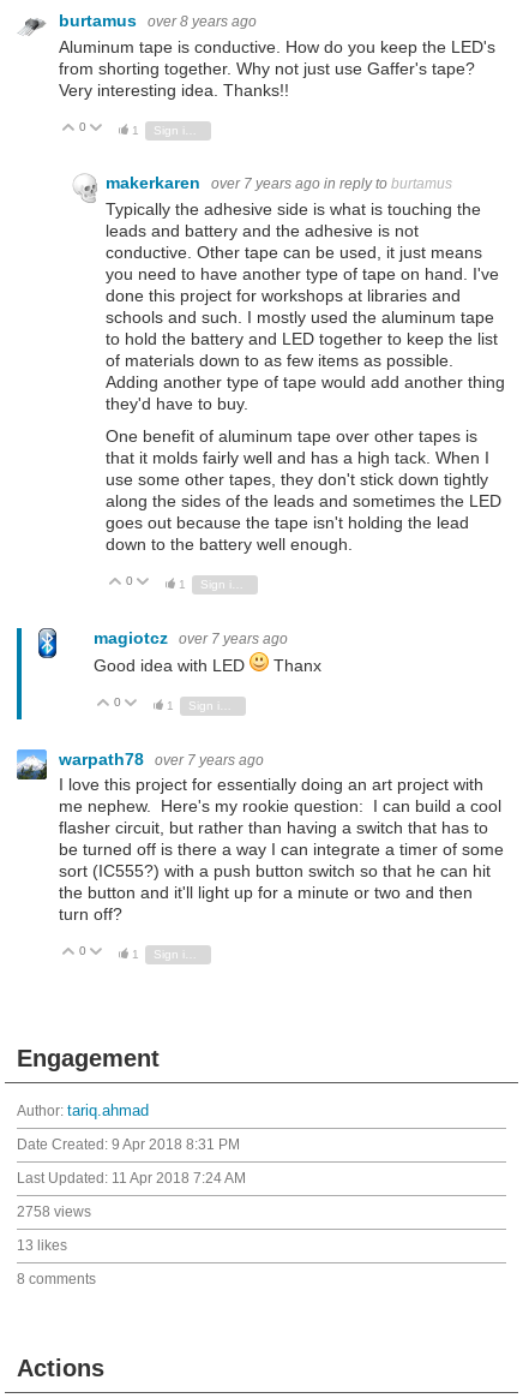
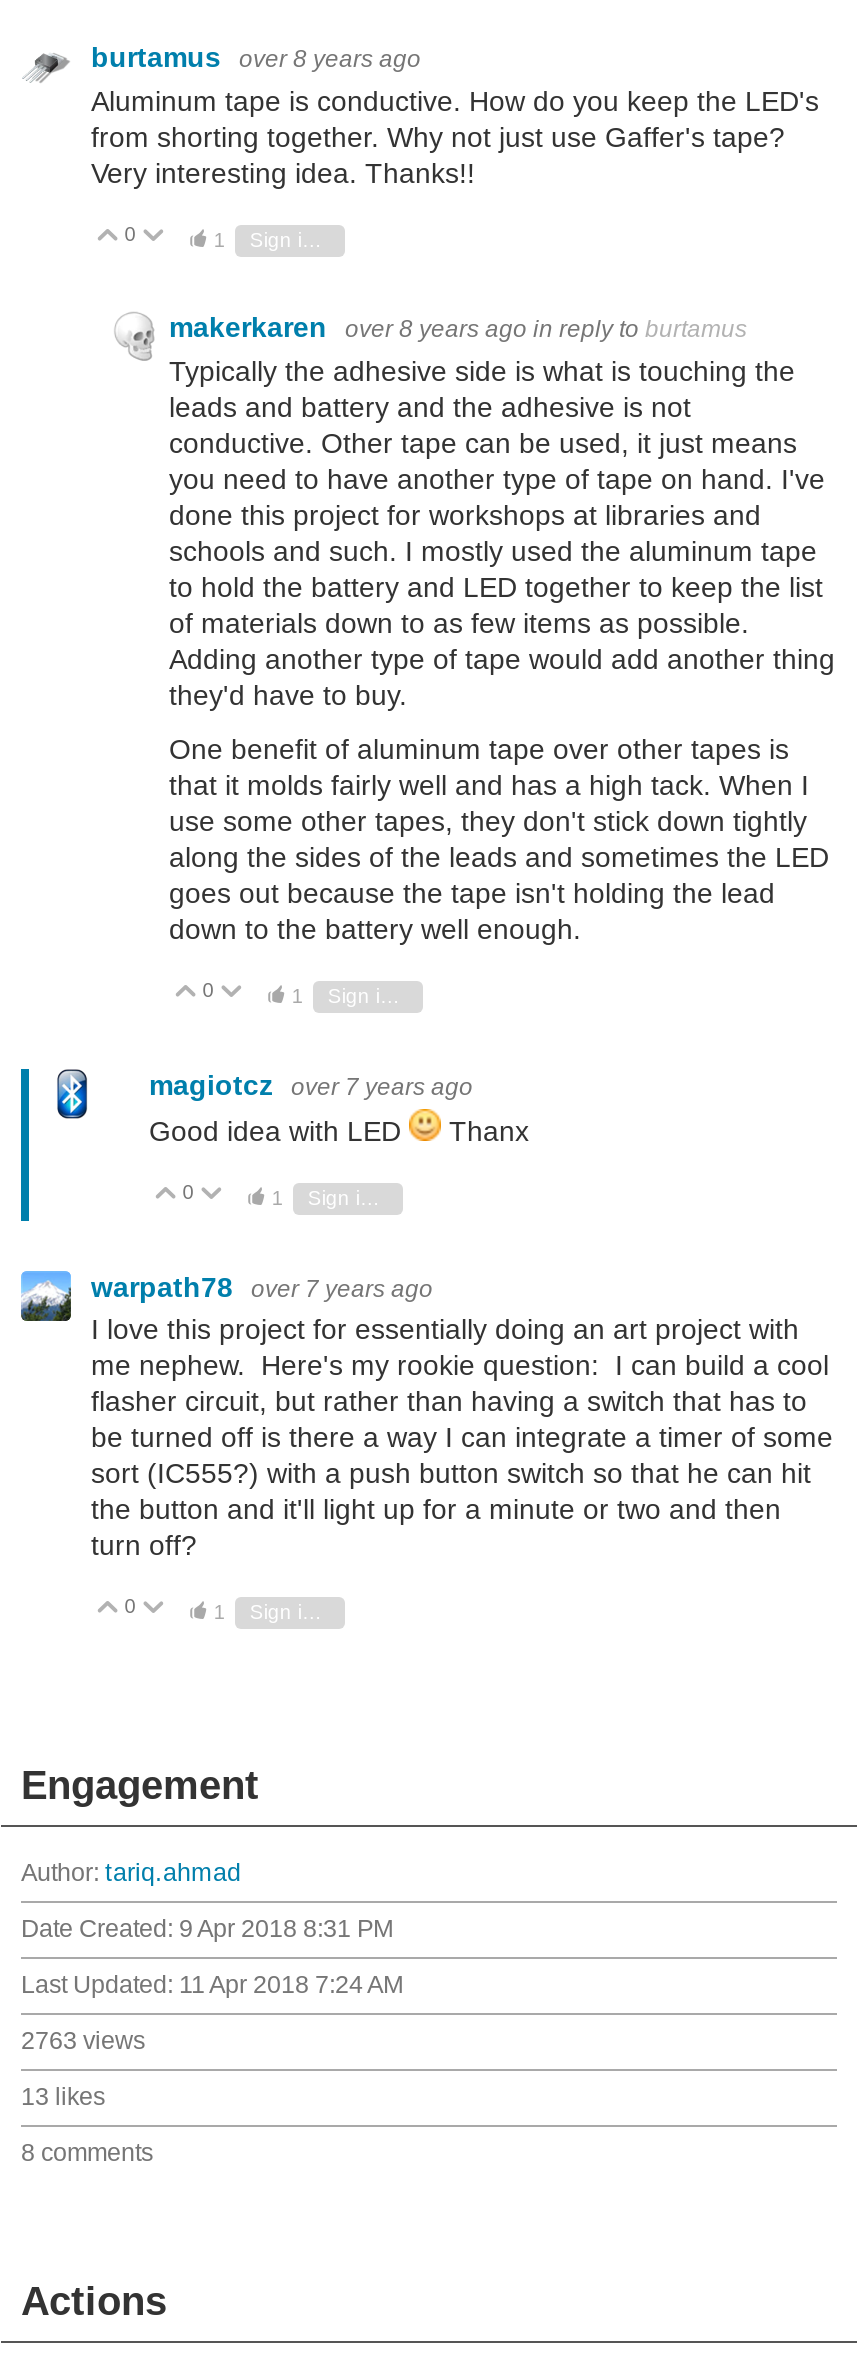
[106,173,452,193] makerkaren over 7 years ago in reply to burtamus -> [169,312,747,344] makerkaren over 8 years ago in reply to burtamus
[17,1204,91,1220] 2758 views -> [21,2027,145,2055] 2763 views

